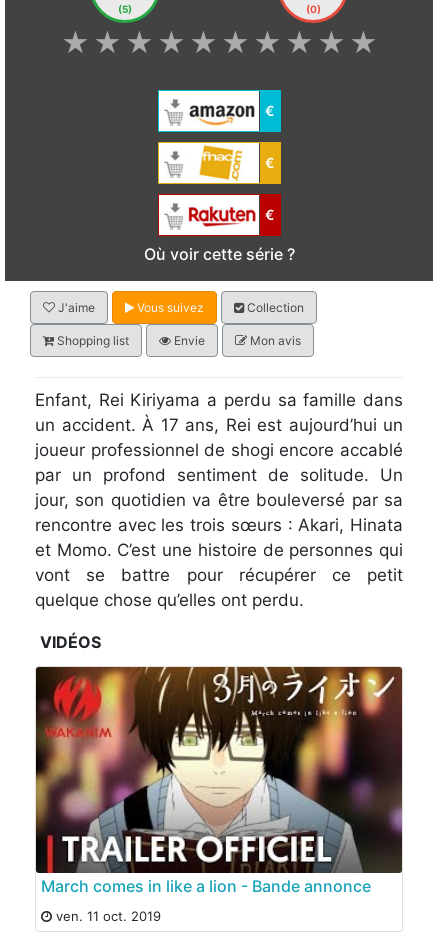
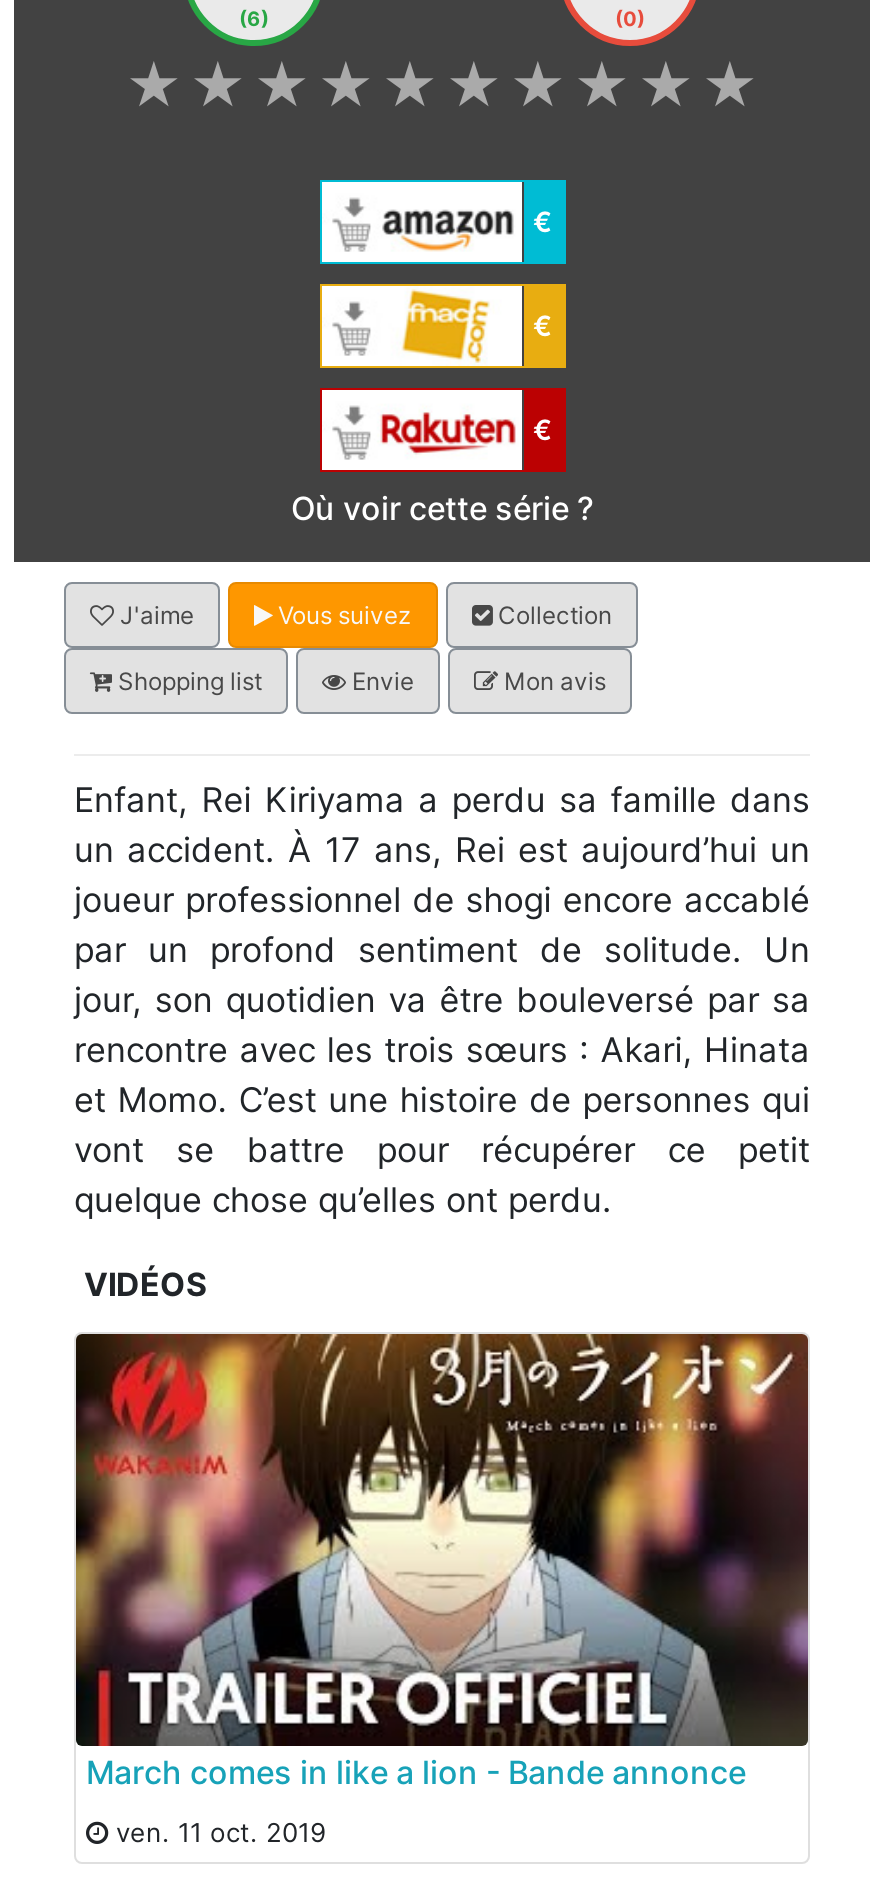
[118,3,132,15] (5) -> [239,6,269,30] (6)

